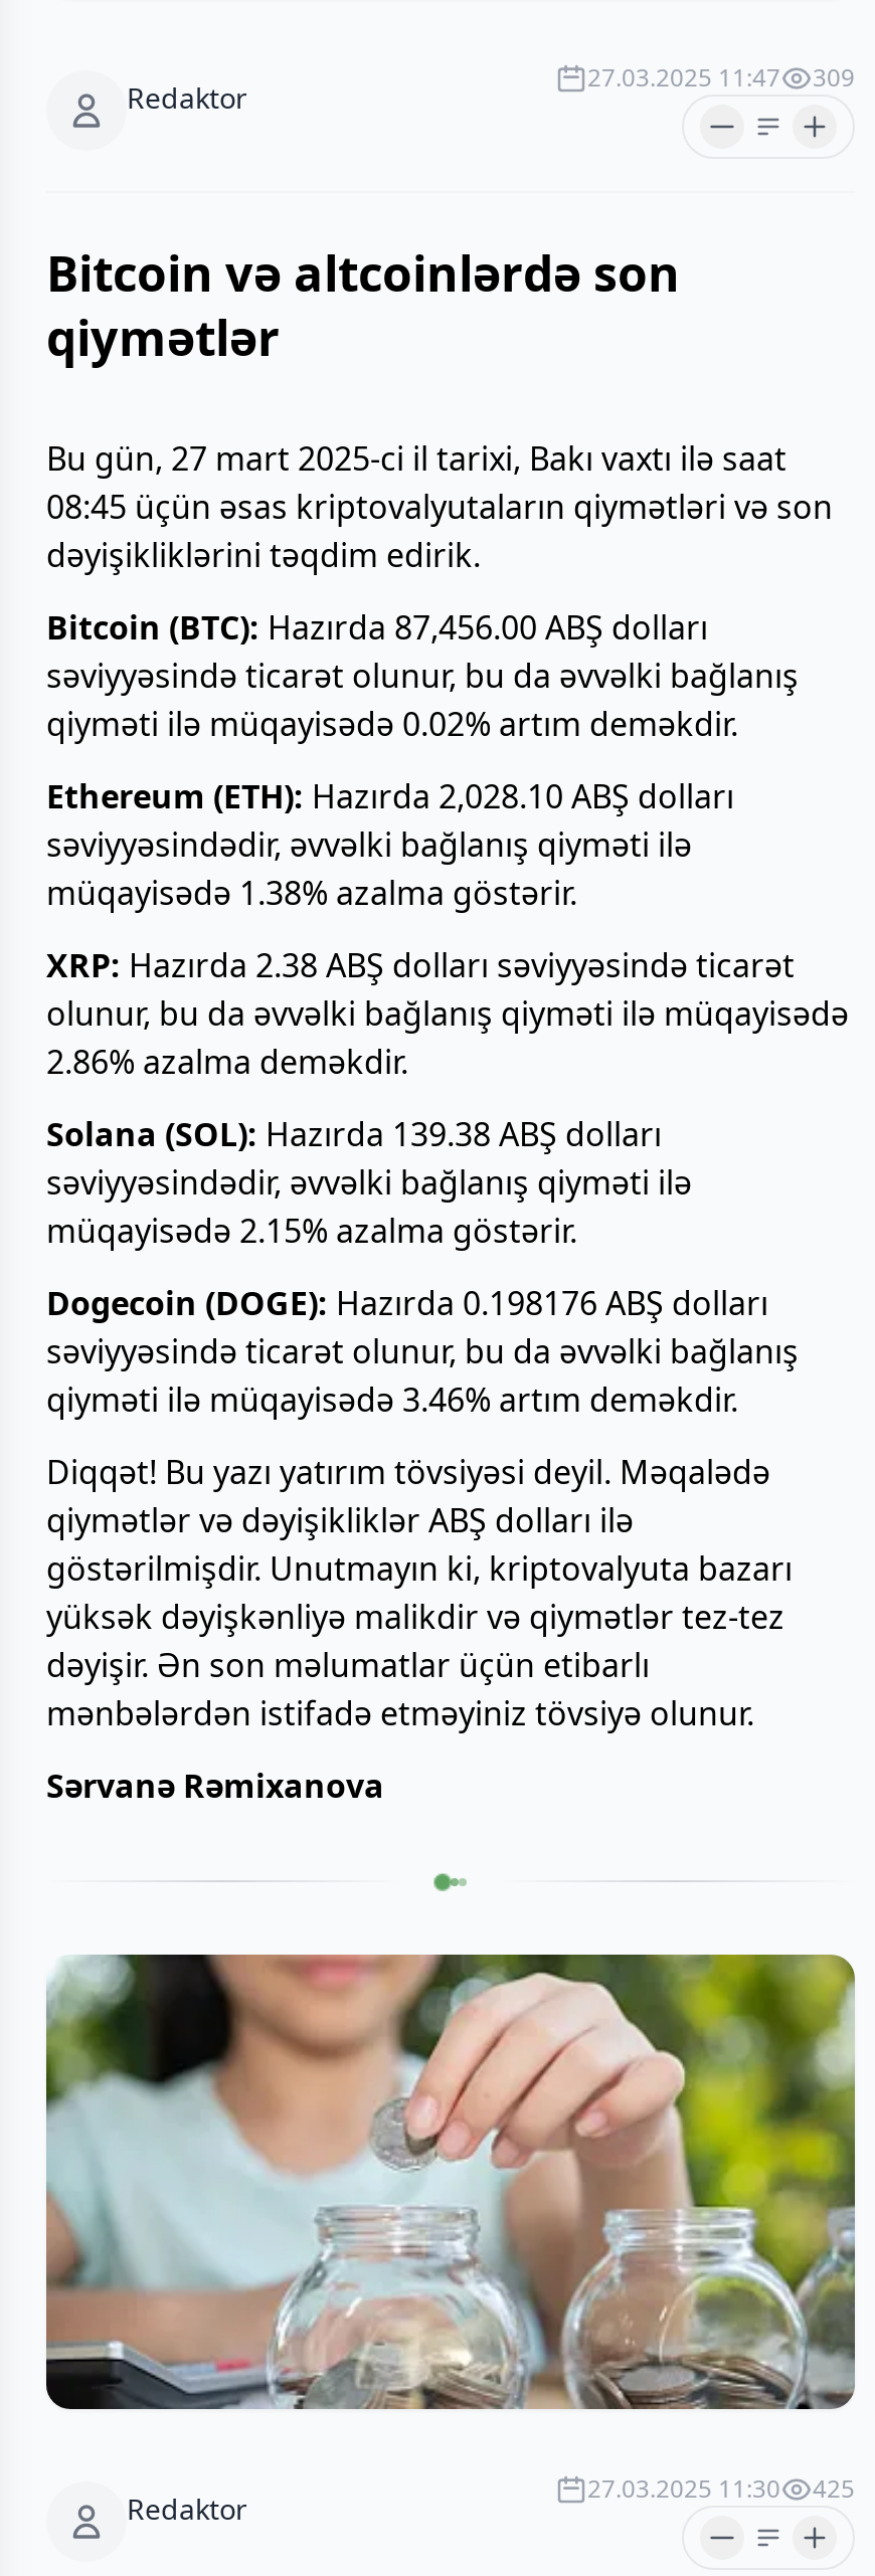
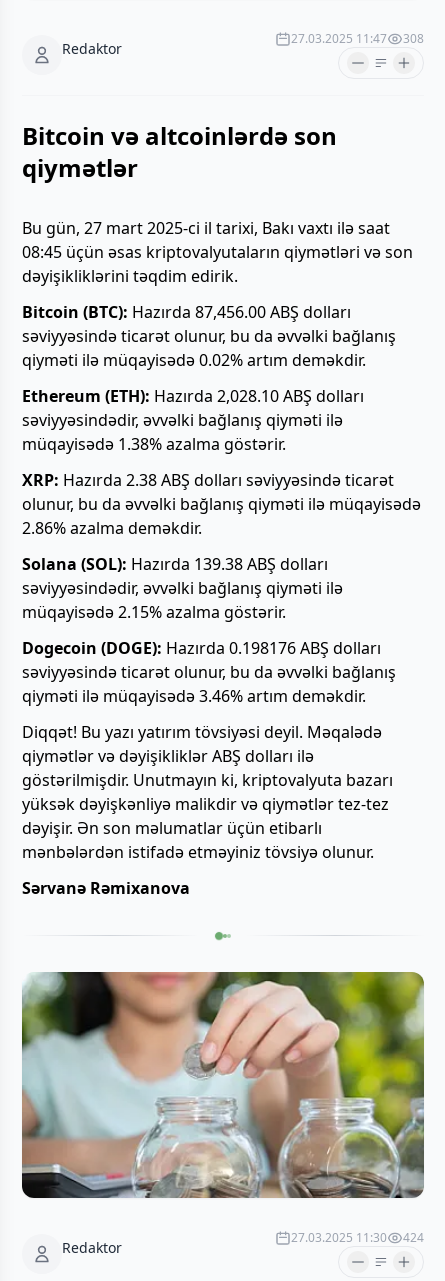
[587,60,855,94] 27.03.2025 11:47 309 -> [291,30,424,47] 27.03.2025 11:47 308
[587,2471,855,2505] 27.03.2025 11:30 425 -> [291,1229,424,1246] 27.03.2025 11:30 424

